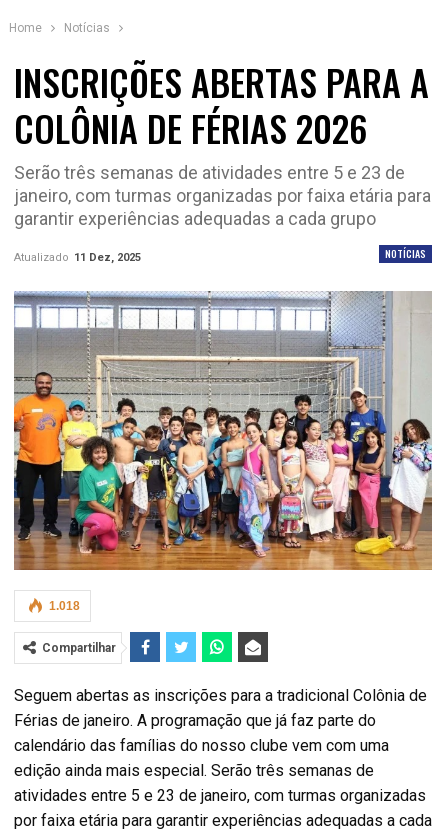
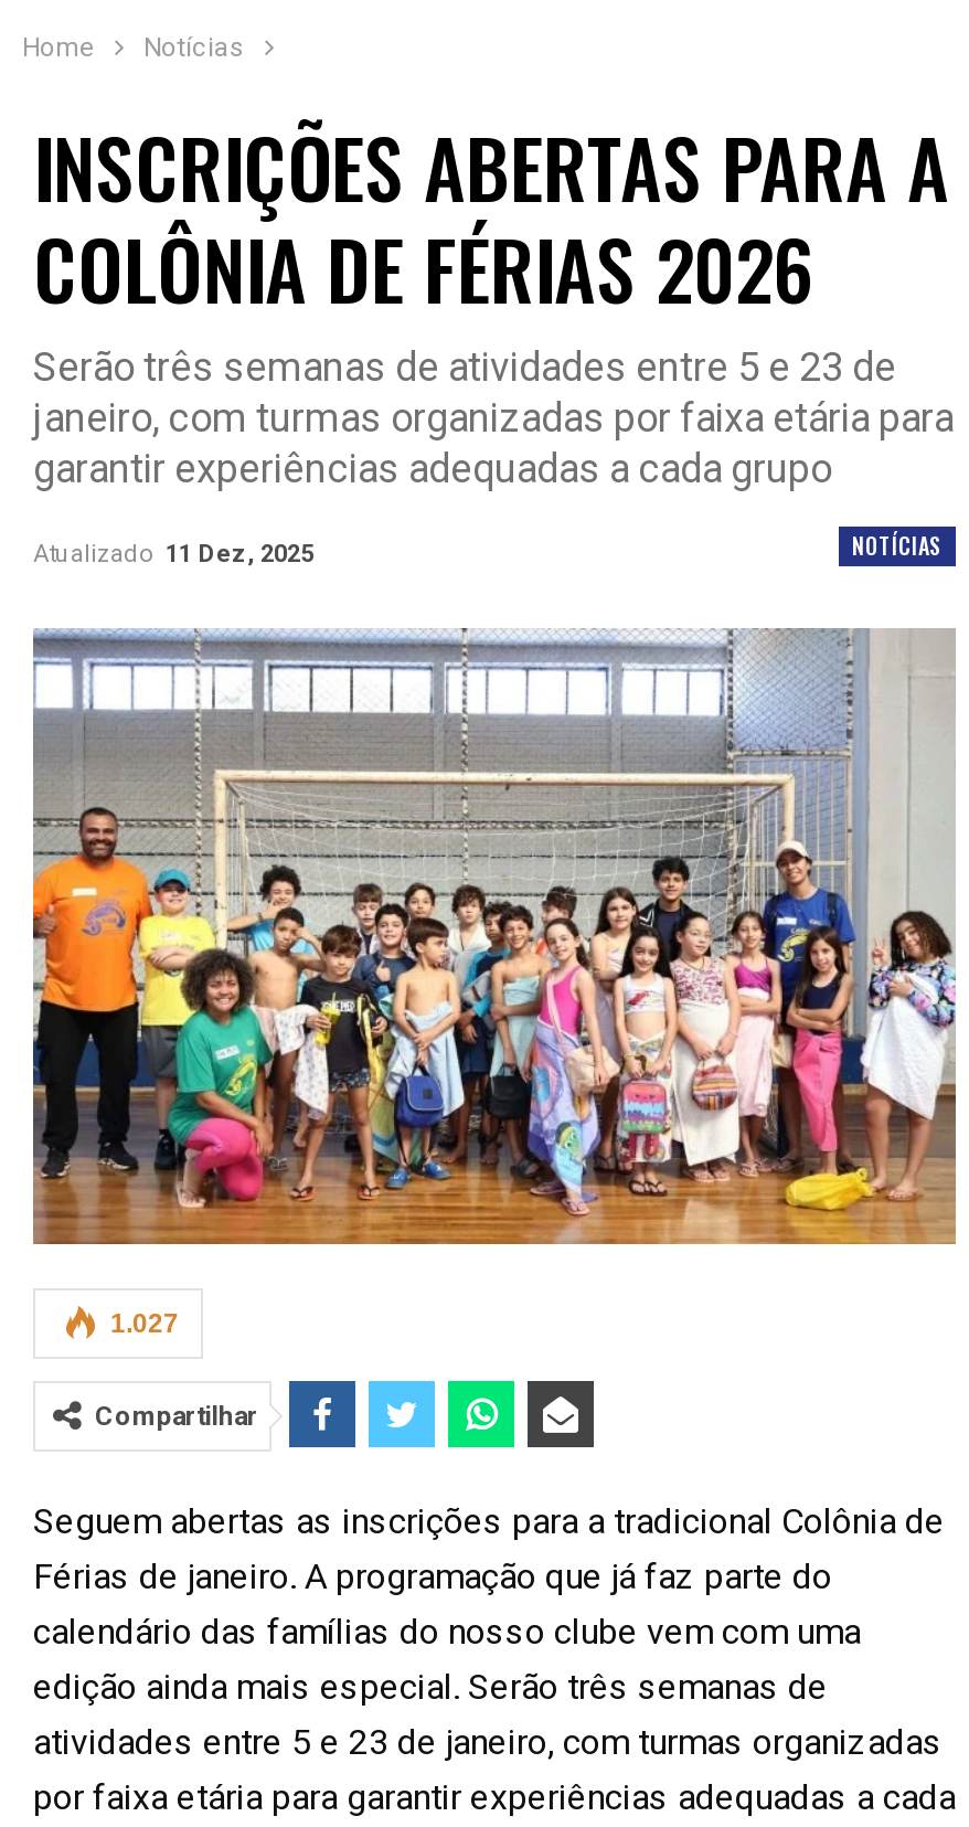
[49,599,80,613] 1.018 -> [110,1307,179,1338] 1.027

